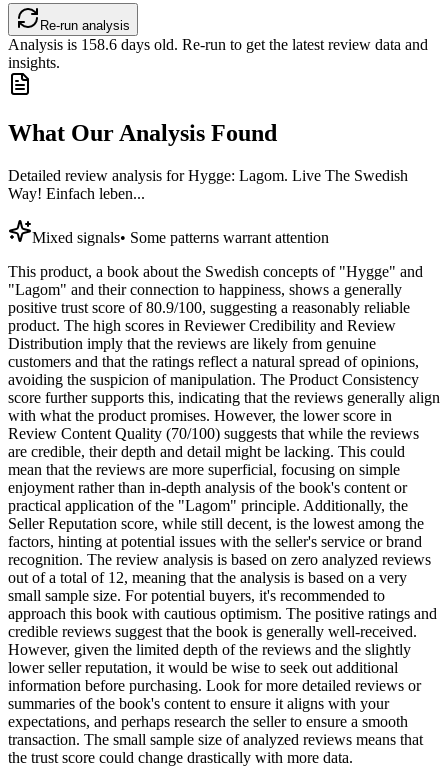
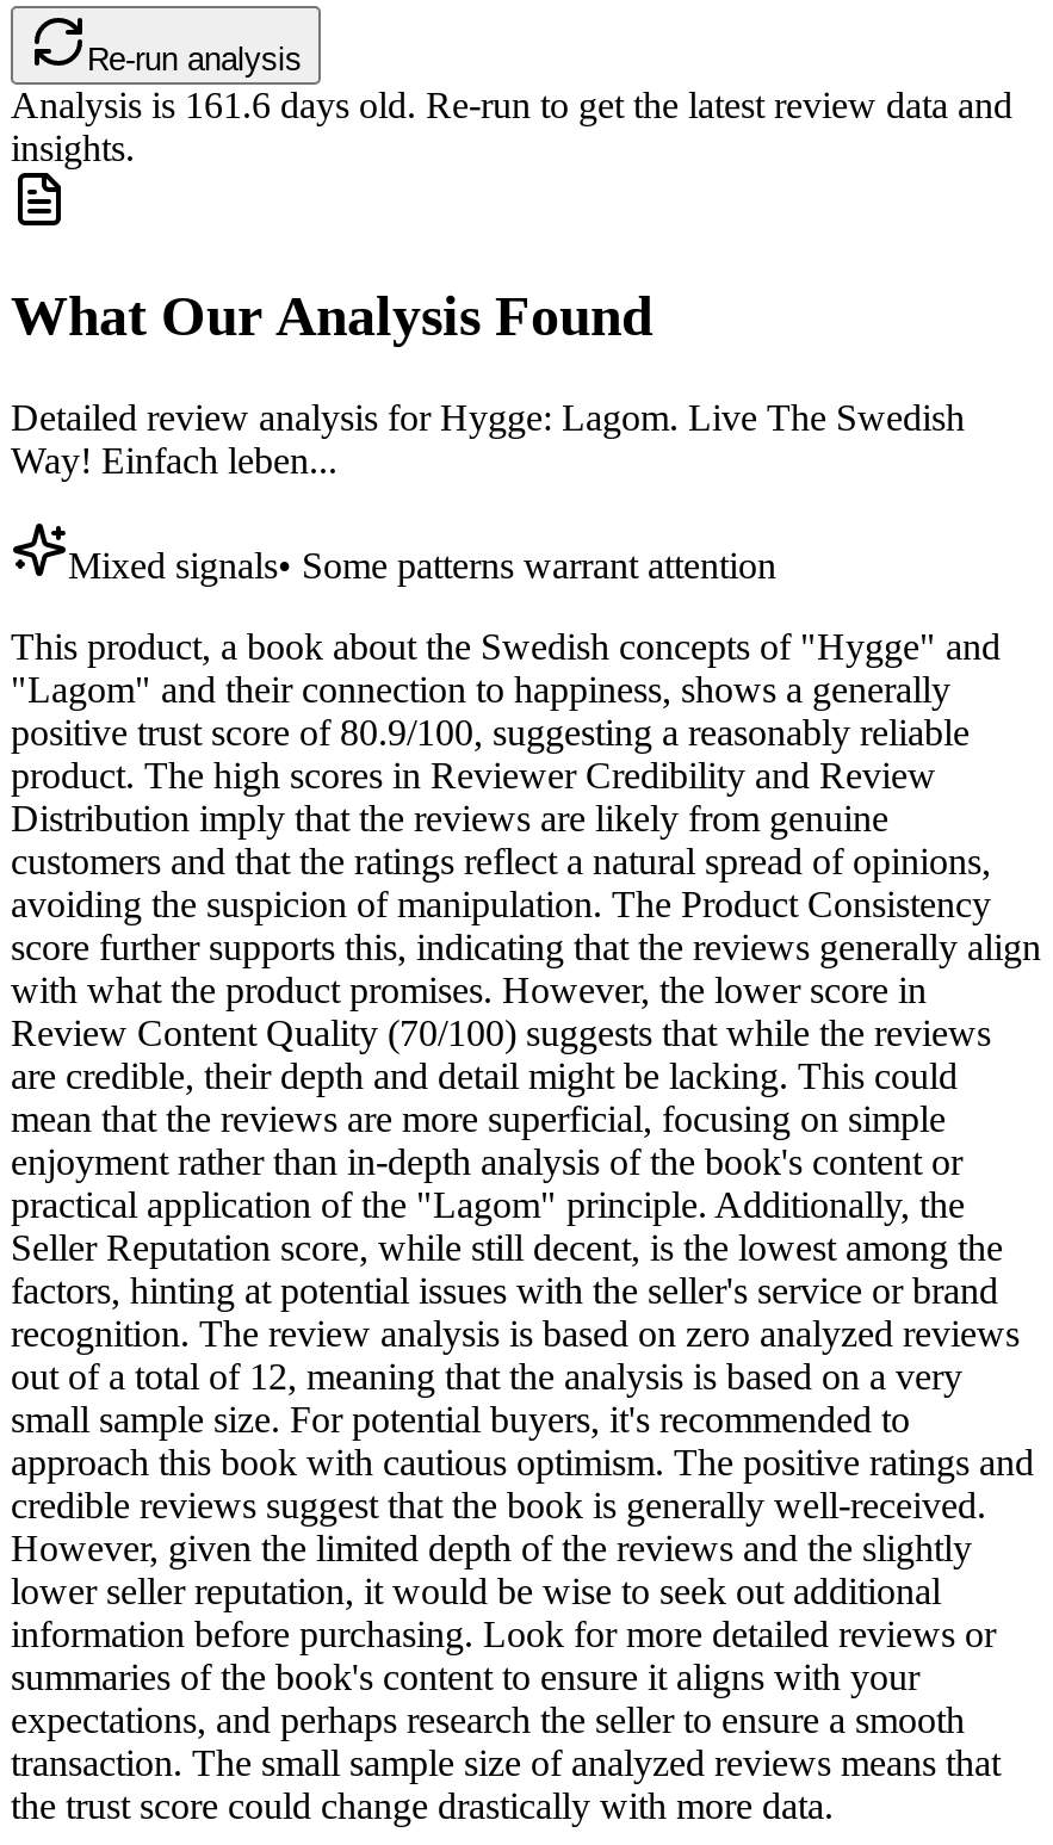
[8,36,428,53] Analysis is158.6days old. Re-run to get the latest review data and -> [11,85,1012,126] Analysis is161.6days old. Re-run to get the latest review data and

